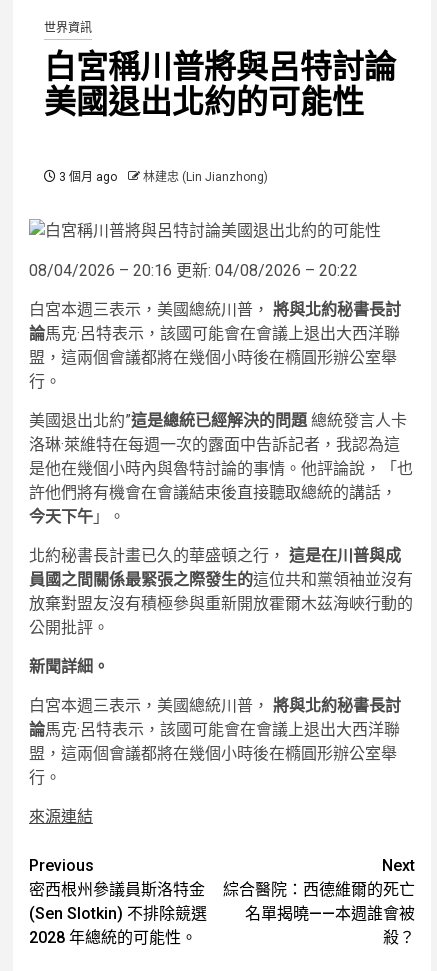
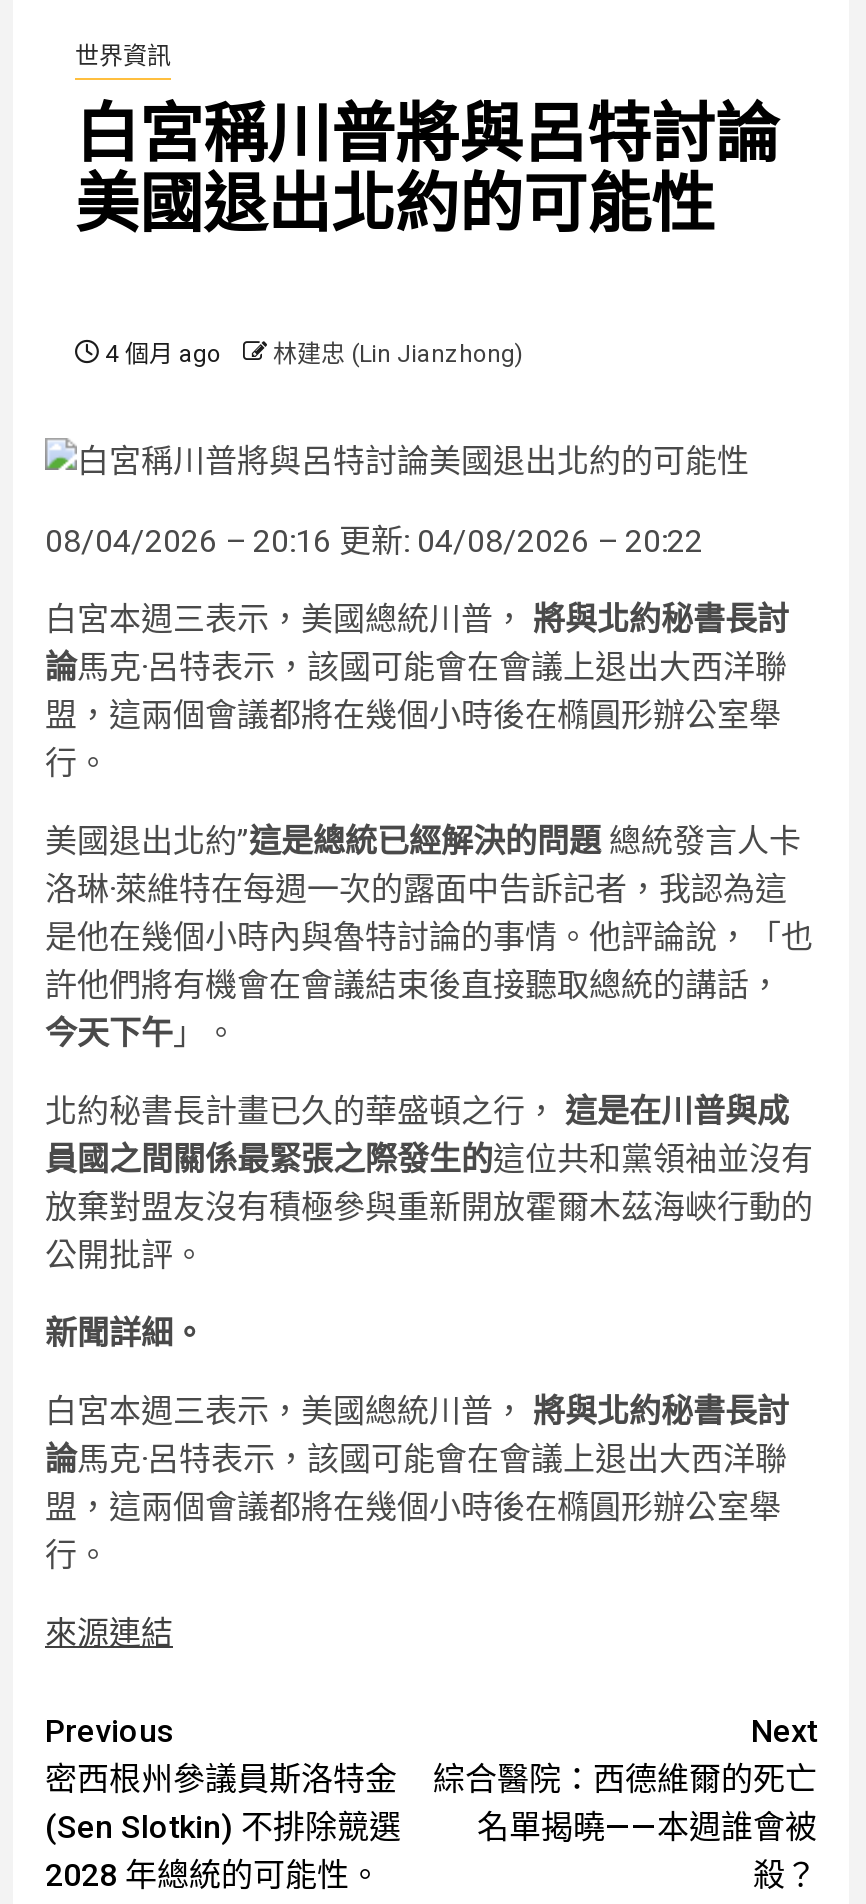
[56,170,268,184] 3 個月 ago 林建忠 (Lin Jianzhong) -> [99,340,523,368] 4 個月 ago 林建忠 (Lin Jianzhong)

